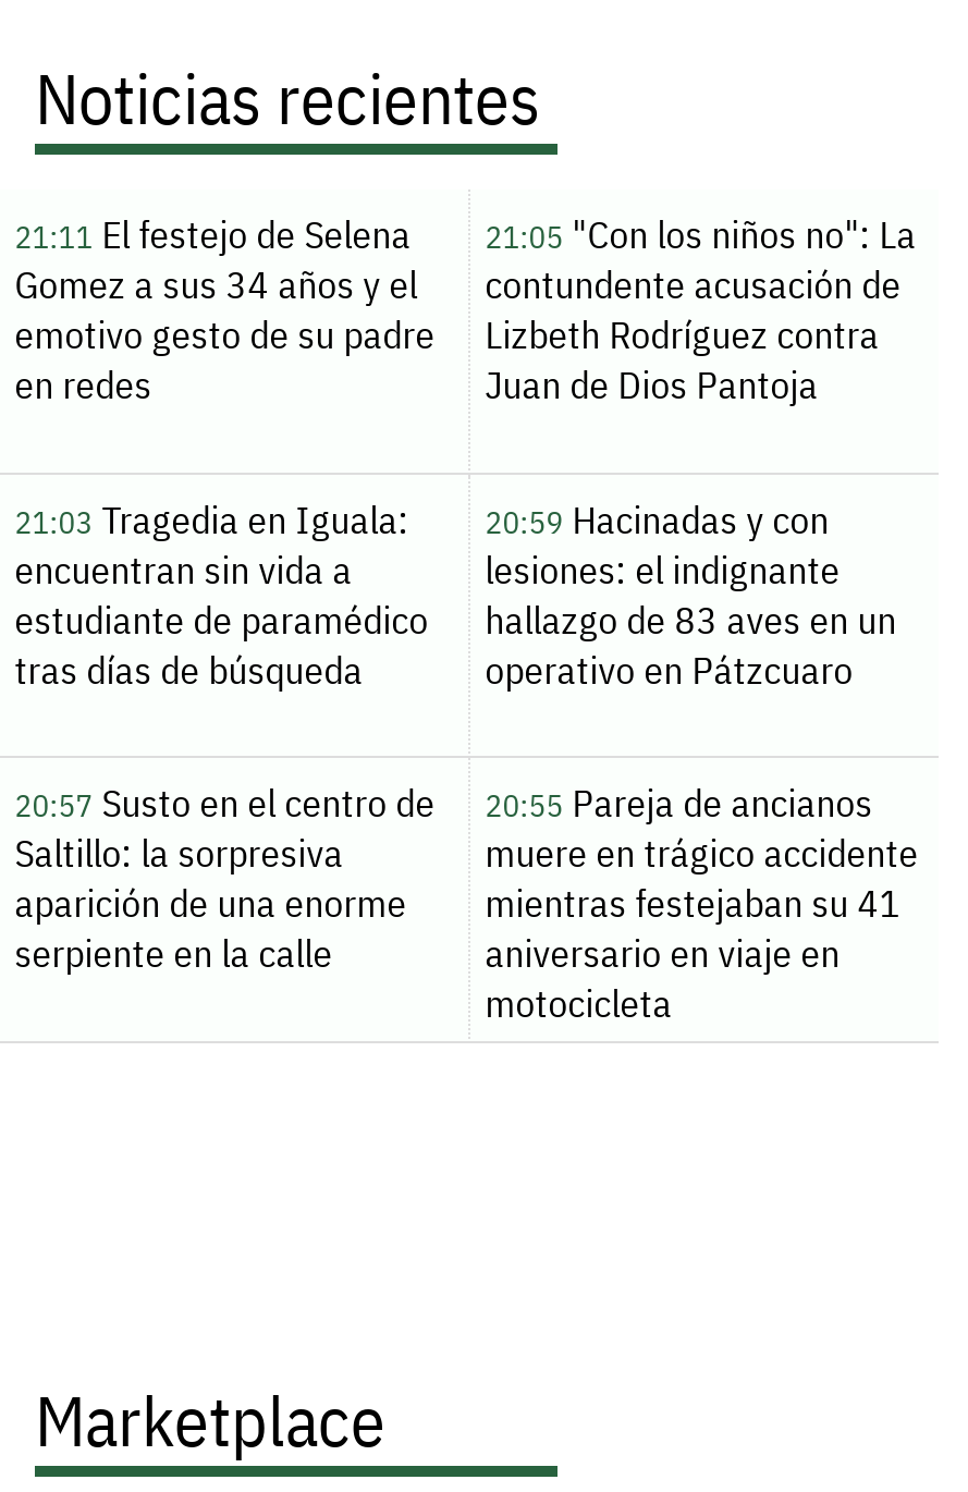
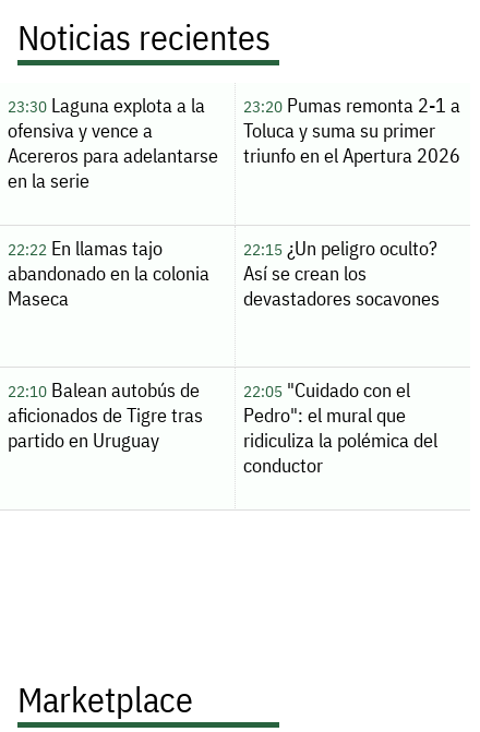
[15,208,435,409] 21:11 El festejo de Selena | Gomez a sus 34 años y el | emotivo gesto de su padre | en redes -> [7,92,218,193] 23:30 Laguna explota a la | ofensiva y vence a | Acereros para adelantarse | en la serie
[485,208,916,409] 21:05 "Con los niños no": La | contundente acusación de | Lizbeth Rodríguez contra | Juan de Dios Pantoja -> [243,92,460,168] 23:20 Pumas remonta 2-1 a | Toluca y suma su primer | triunfo en el Apertura 2026
[15,493,428,694] 21:03 Tragedia en Iguala: | encuentran sin vida a | estudiante de paramédico | tras días de búsqueda -> [7,235,209,310] 22:22 En llamas tajo | abandonado en la colonia | Maseca
[485,493,897,694] 20:59 Hacinadas y con | lesiones: el indignante | hallazgo de 83 aves en un | operativo en Pátzcuaro -> [243,235,439,310] 22:15 ¿Un peligro oculto? | Así se crean los | devastadores socavones
[15,778,435,979] 20:57 Susto en el centro de | Saltillo: la sorpresiva | aparición de una enorme | serpiente en la calle -> [7,378,203,453] 22:10 Balean autobús de | aficionados de Tigre tras | partido en Uruguay
[485,778,919,1029] 20:55 Pareja de ancianos | muere en trágico accidente | mientras festejaban su 41 | aniversario en viaje en | motocicleta -> [243,378,437,478] 22:05 "Cuidado con el | Pedro": el mural que | ridiculiza la polémica del | conductor

